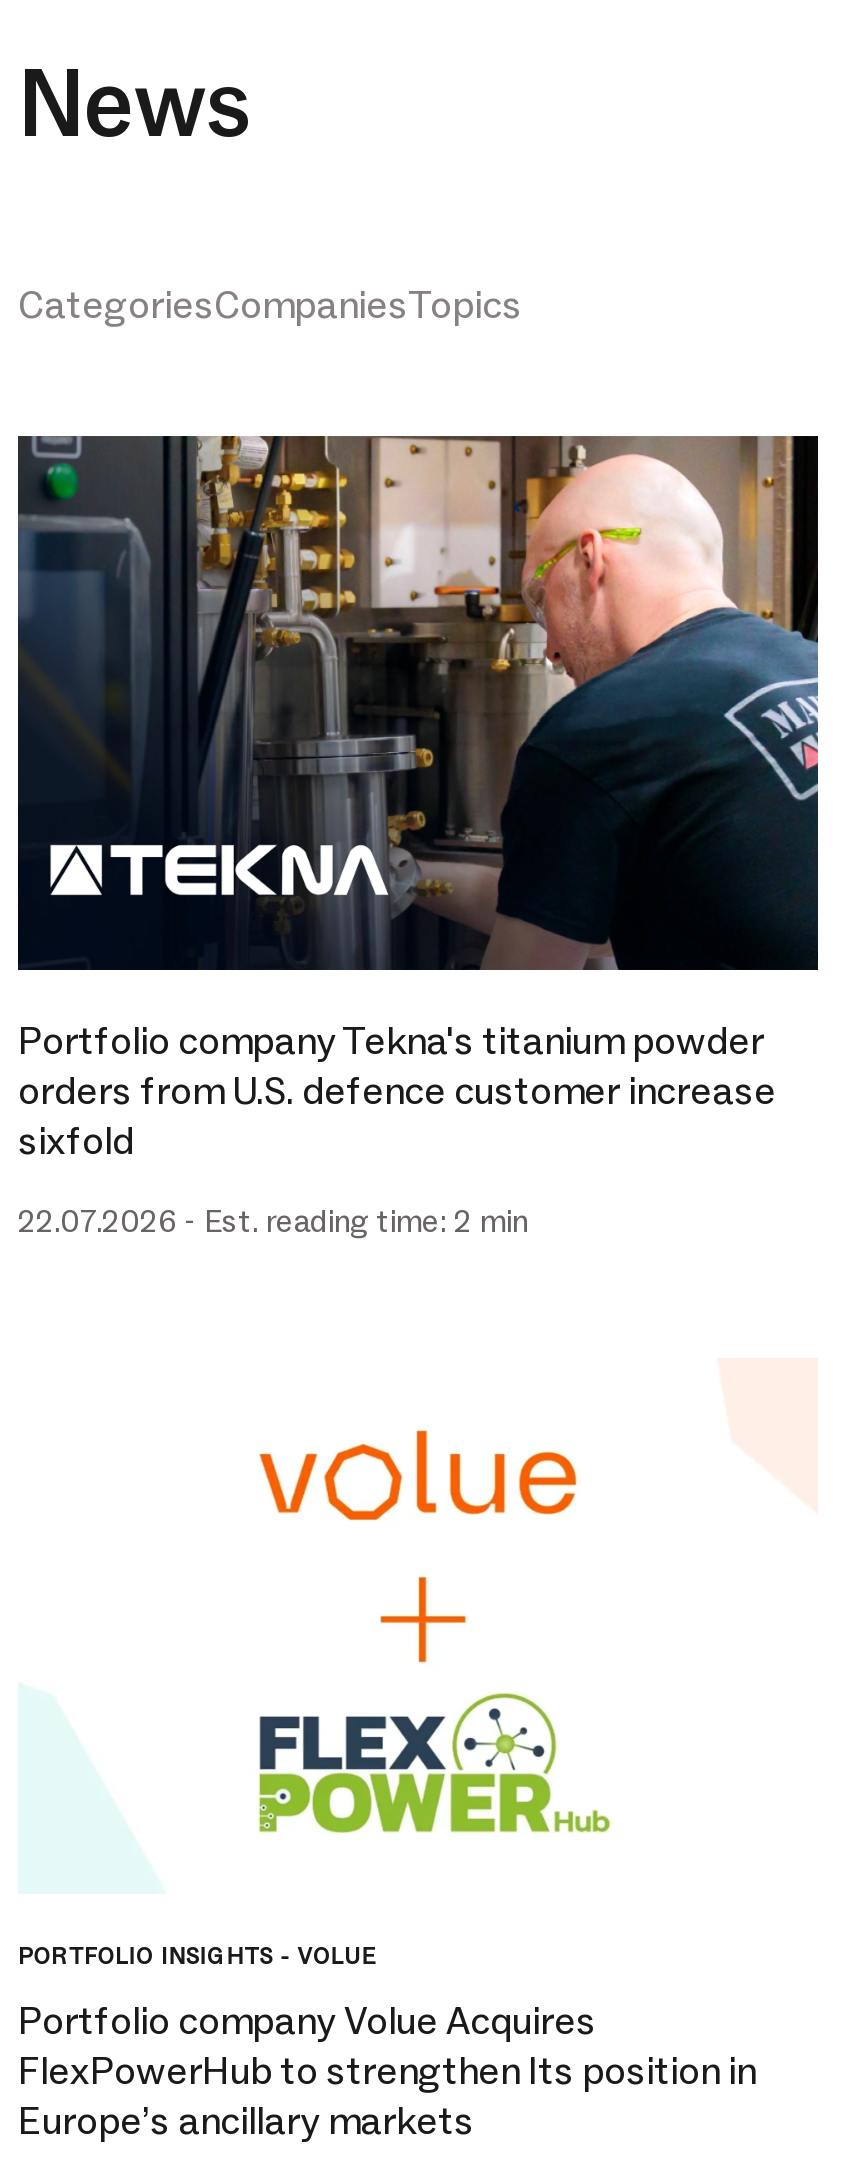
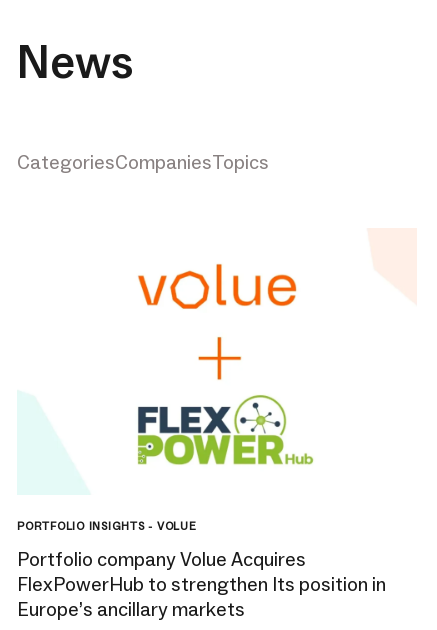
[16,434,820,1243] [image] | Portfolio company Tekna's titanium powder | orders from U.S. defence customer increase | sixfold | 22.07.2026 - Est. reading time: 2 min -> none

